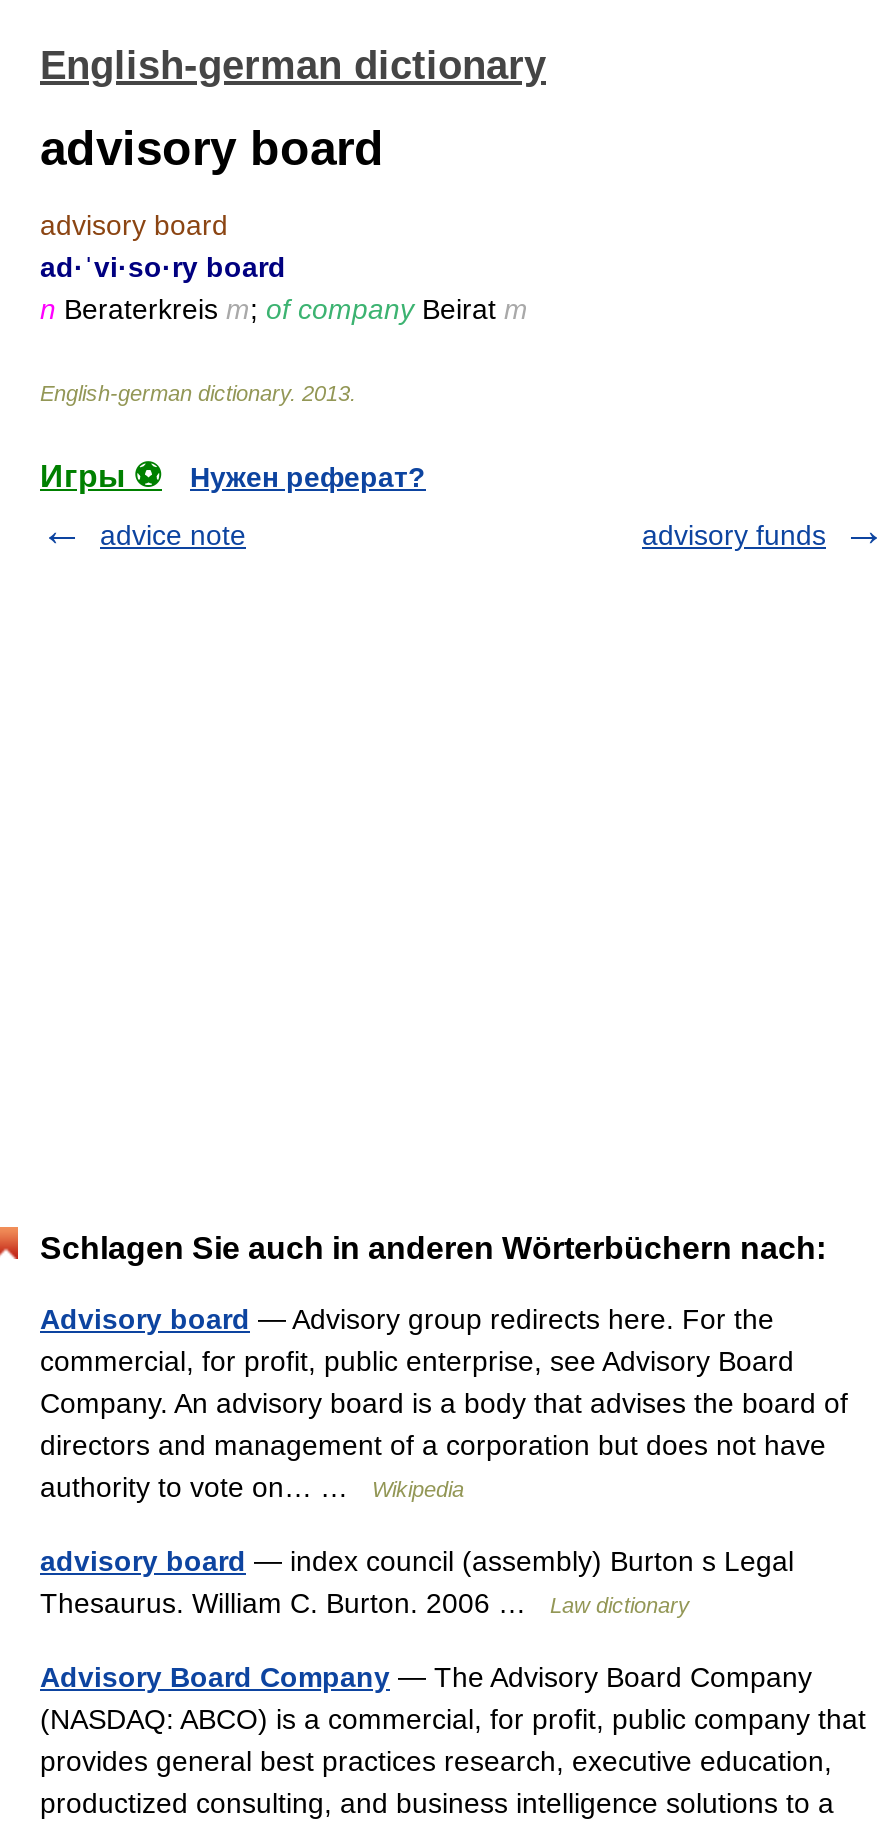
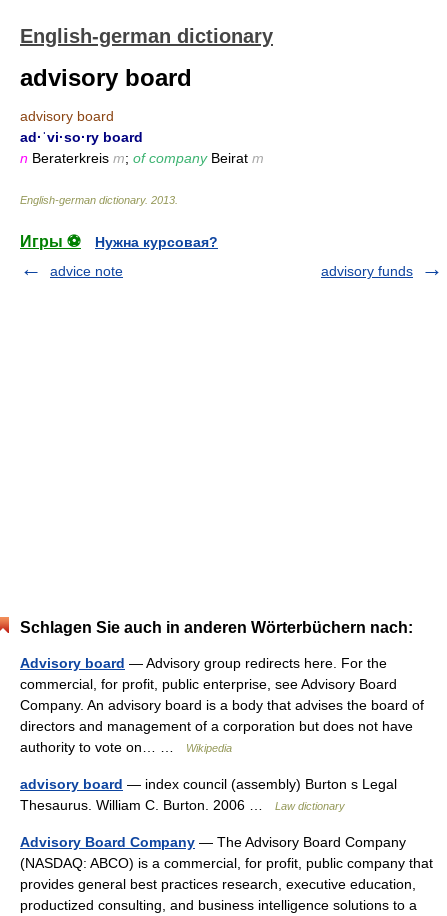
[190,461,426,493] Нужен реферат? -> [95,234,218,250] Нужна курсовая?

